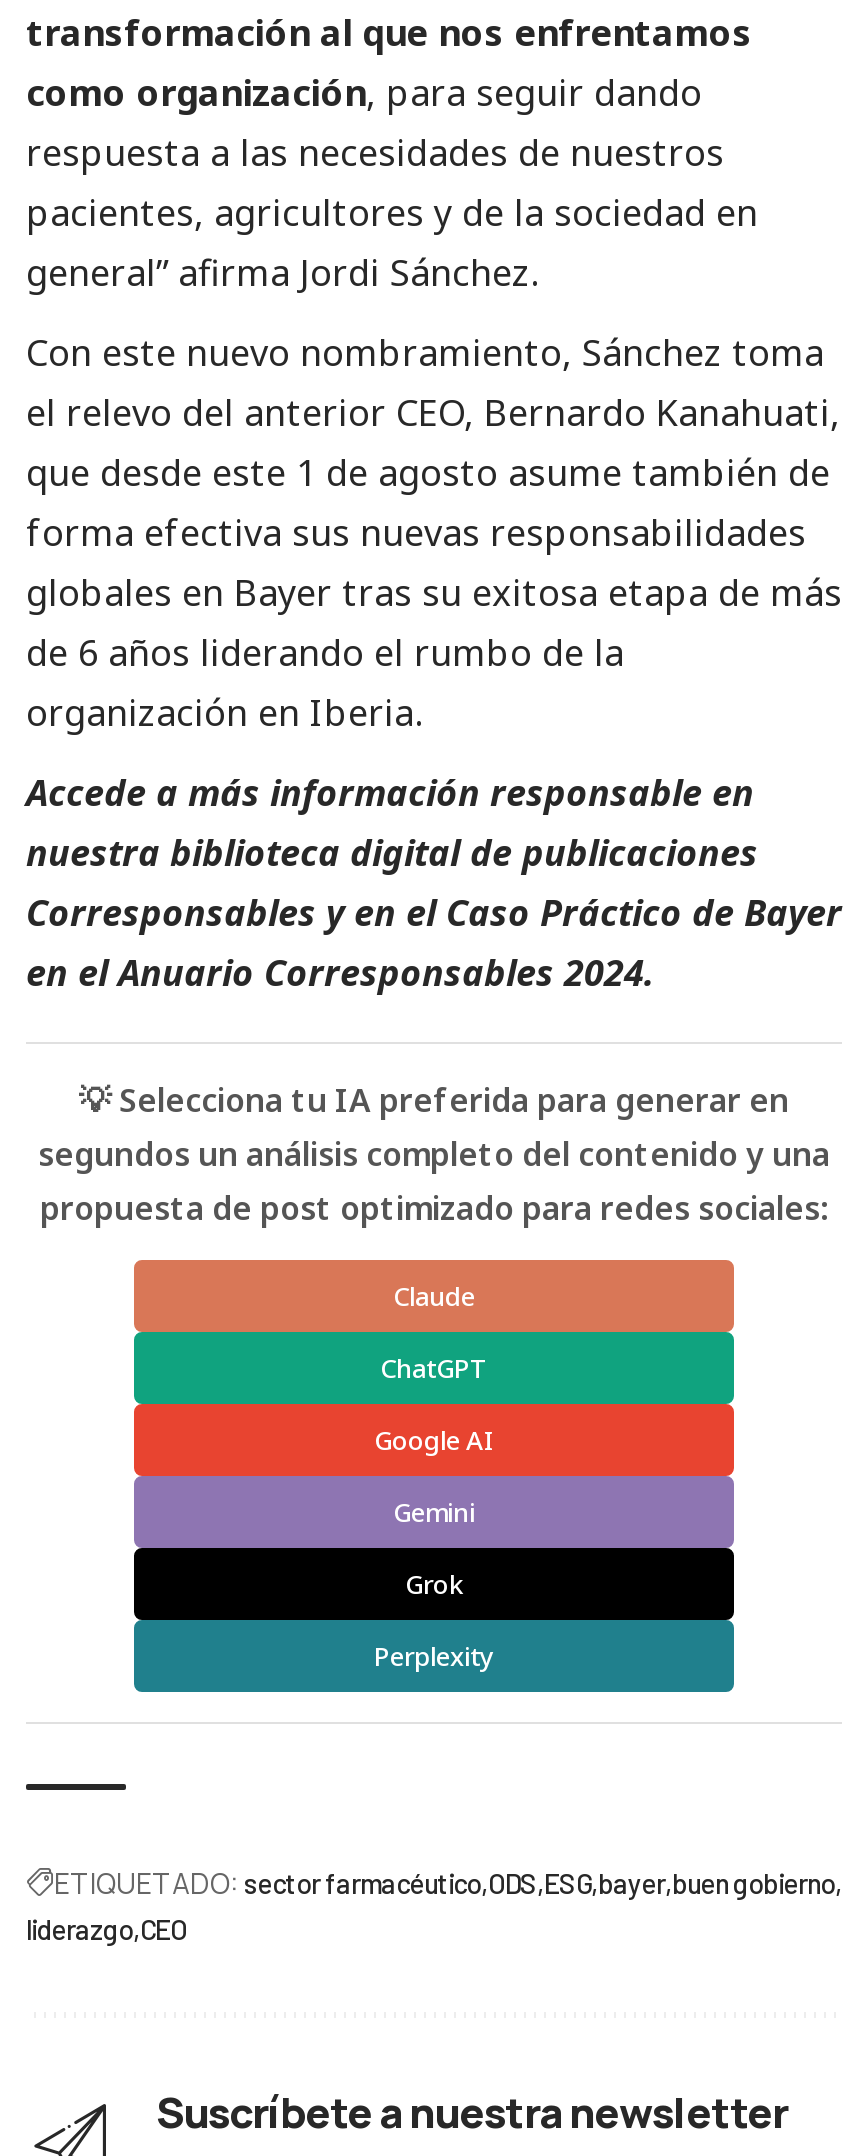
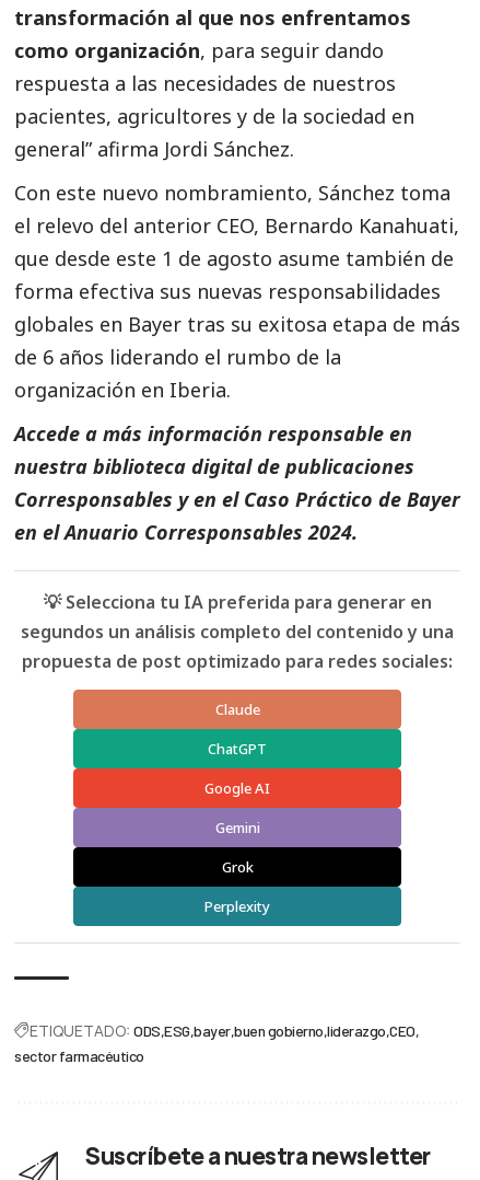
[26,1864,835,1946] ETIQUETADO: sector farmacéutico ODS ESG bayer buen gobierno | liderazgo CEO -> [14,1020,415,1065] ETIQUETADO: ODS ESG bayer buen gobierno liderazgo CEO | sector farmacéutico

